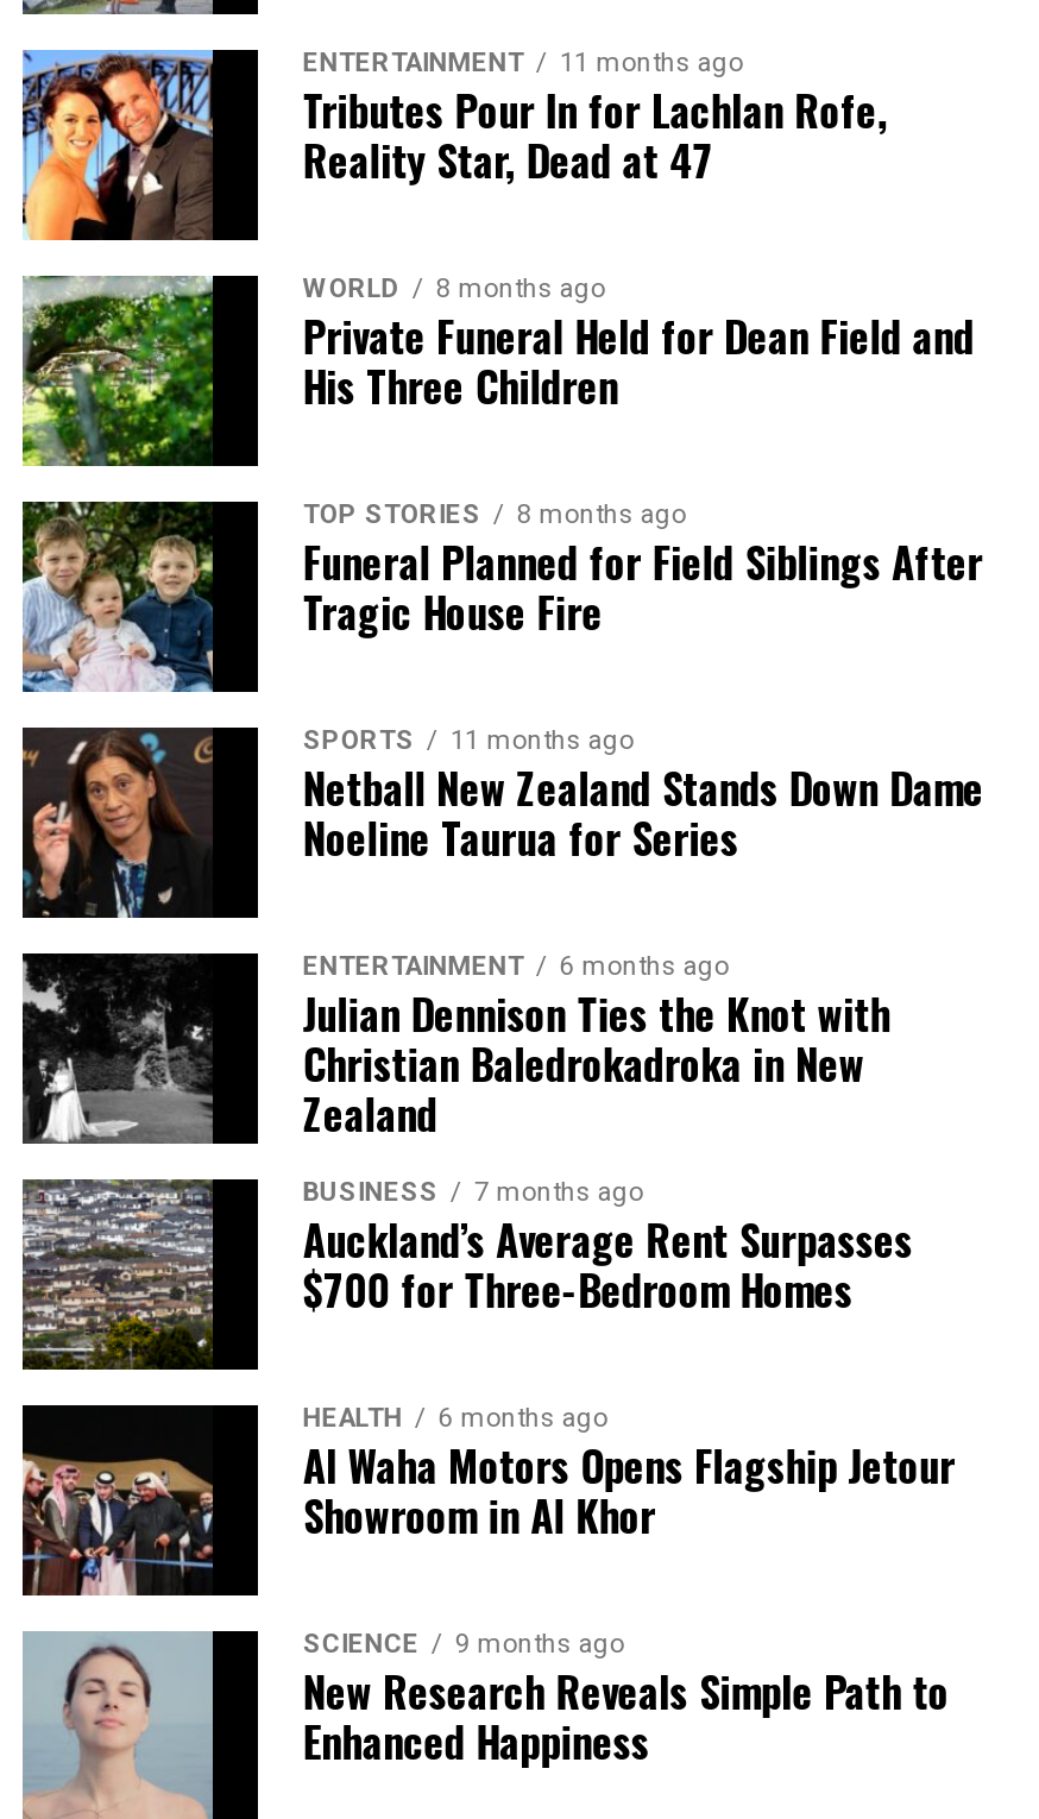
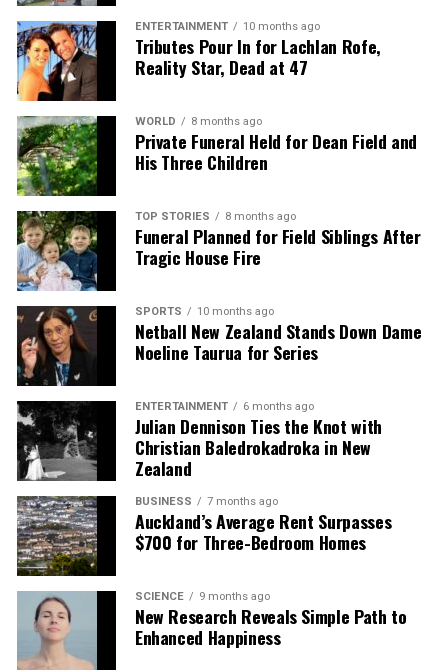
[303,48,743,78] ENTERTAINMENT 11 months ago -> [135,20,320,33] ENTERTAINMENT 10 months ago
[303,725,633,756] SPORTS 11 months ago -> [135,305,274,318] SPORTS 10 months ago
[23,1403,955,1595] [image] | HEALTH | 6 months ago | Al Waha Motors Opens Flagship Jetour | Showroom in Al Khor -> none

